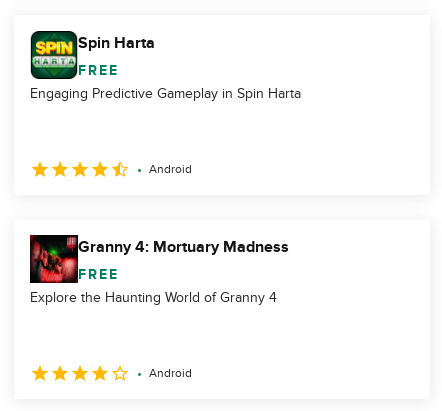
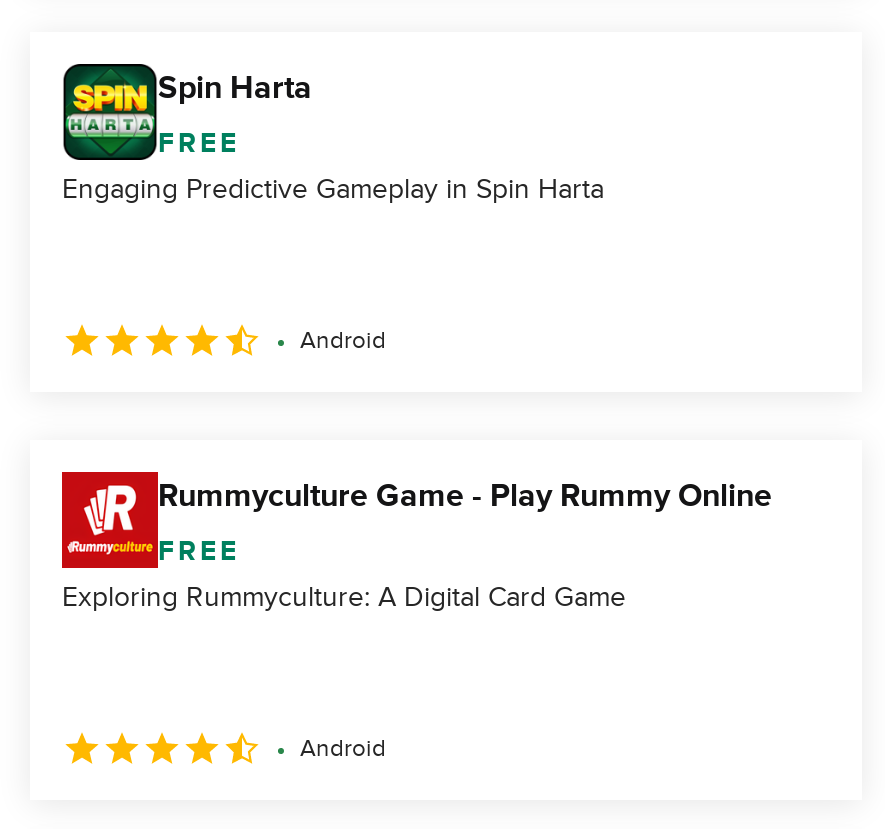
[29,234,289,282] [image] | Granny 4: Mortuary Madness -> [60,470,772,566] [image] | Rummyculture Game - Play Rummy Online
[30,289,277,306] Explore the Haunting World of Granny 4 -> [62,580,626,614] Exploring Rummyculture: A Digital Card Game

